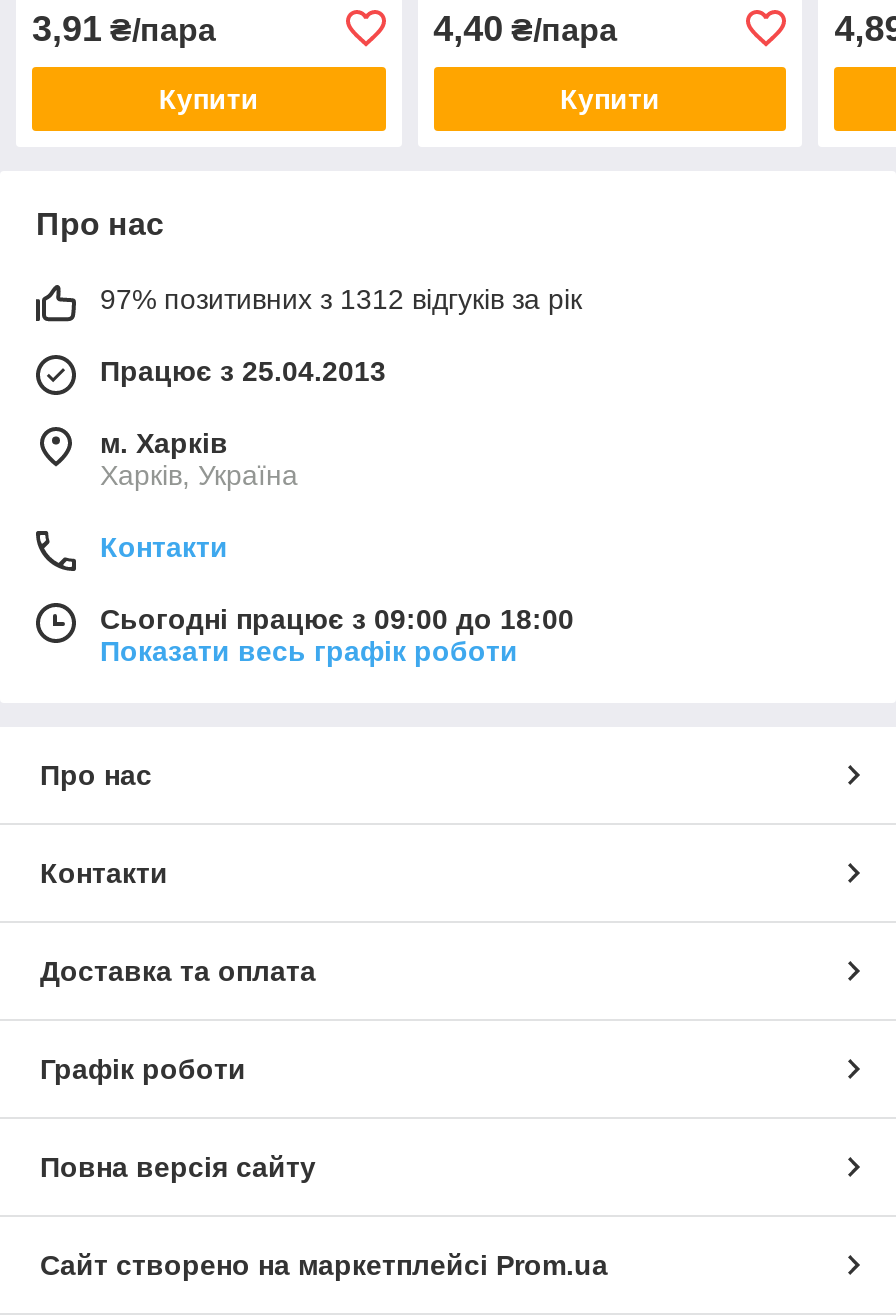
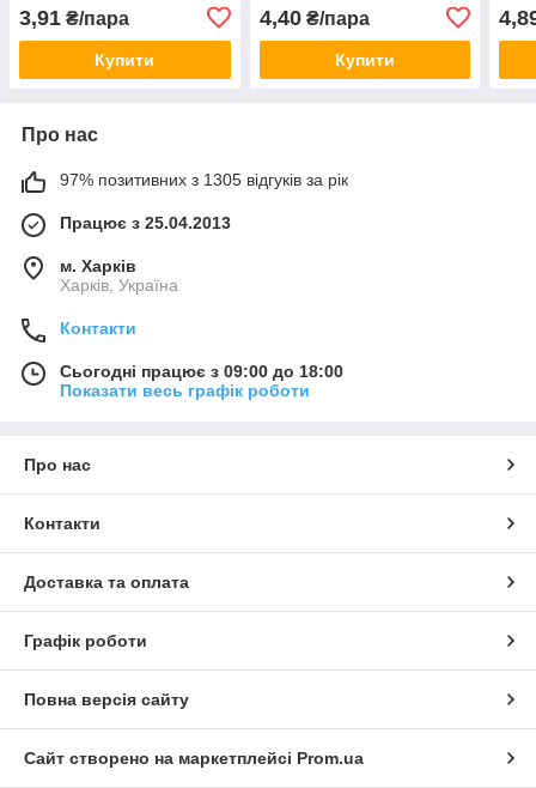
[100,283,582,315] 97% позитивних з 1312 відгуків за рік -> [60,170,348,189] 97% позитивних з 1305 відгуків за рік

